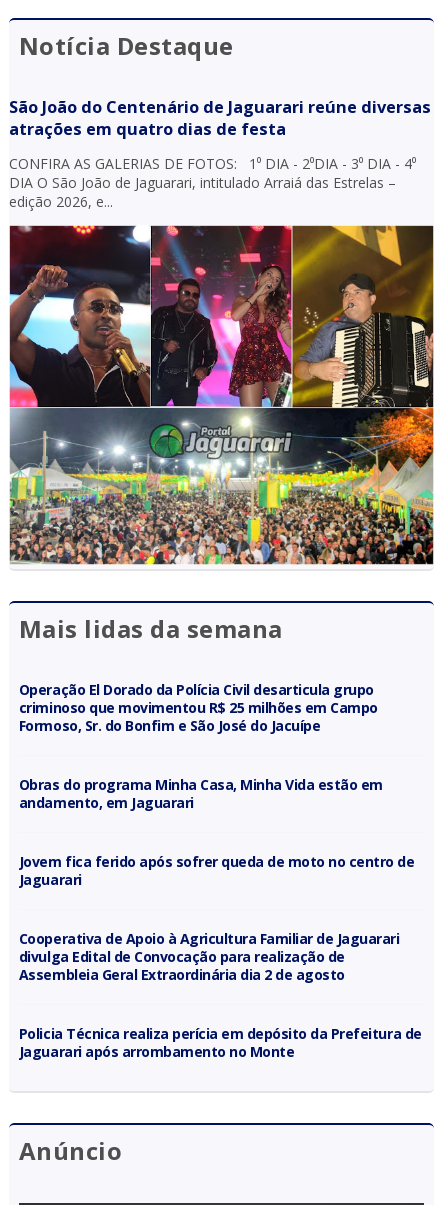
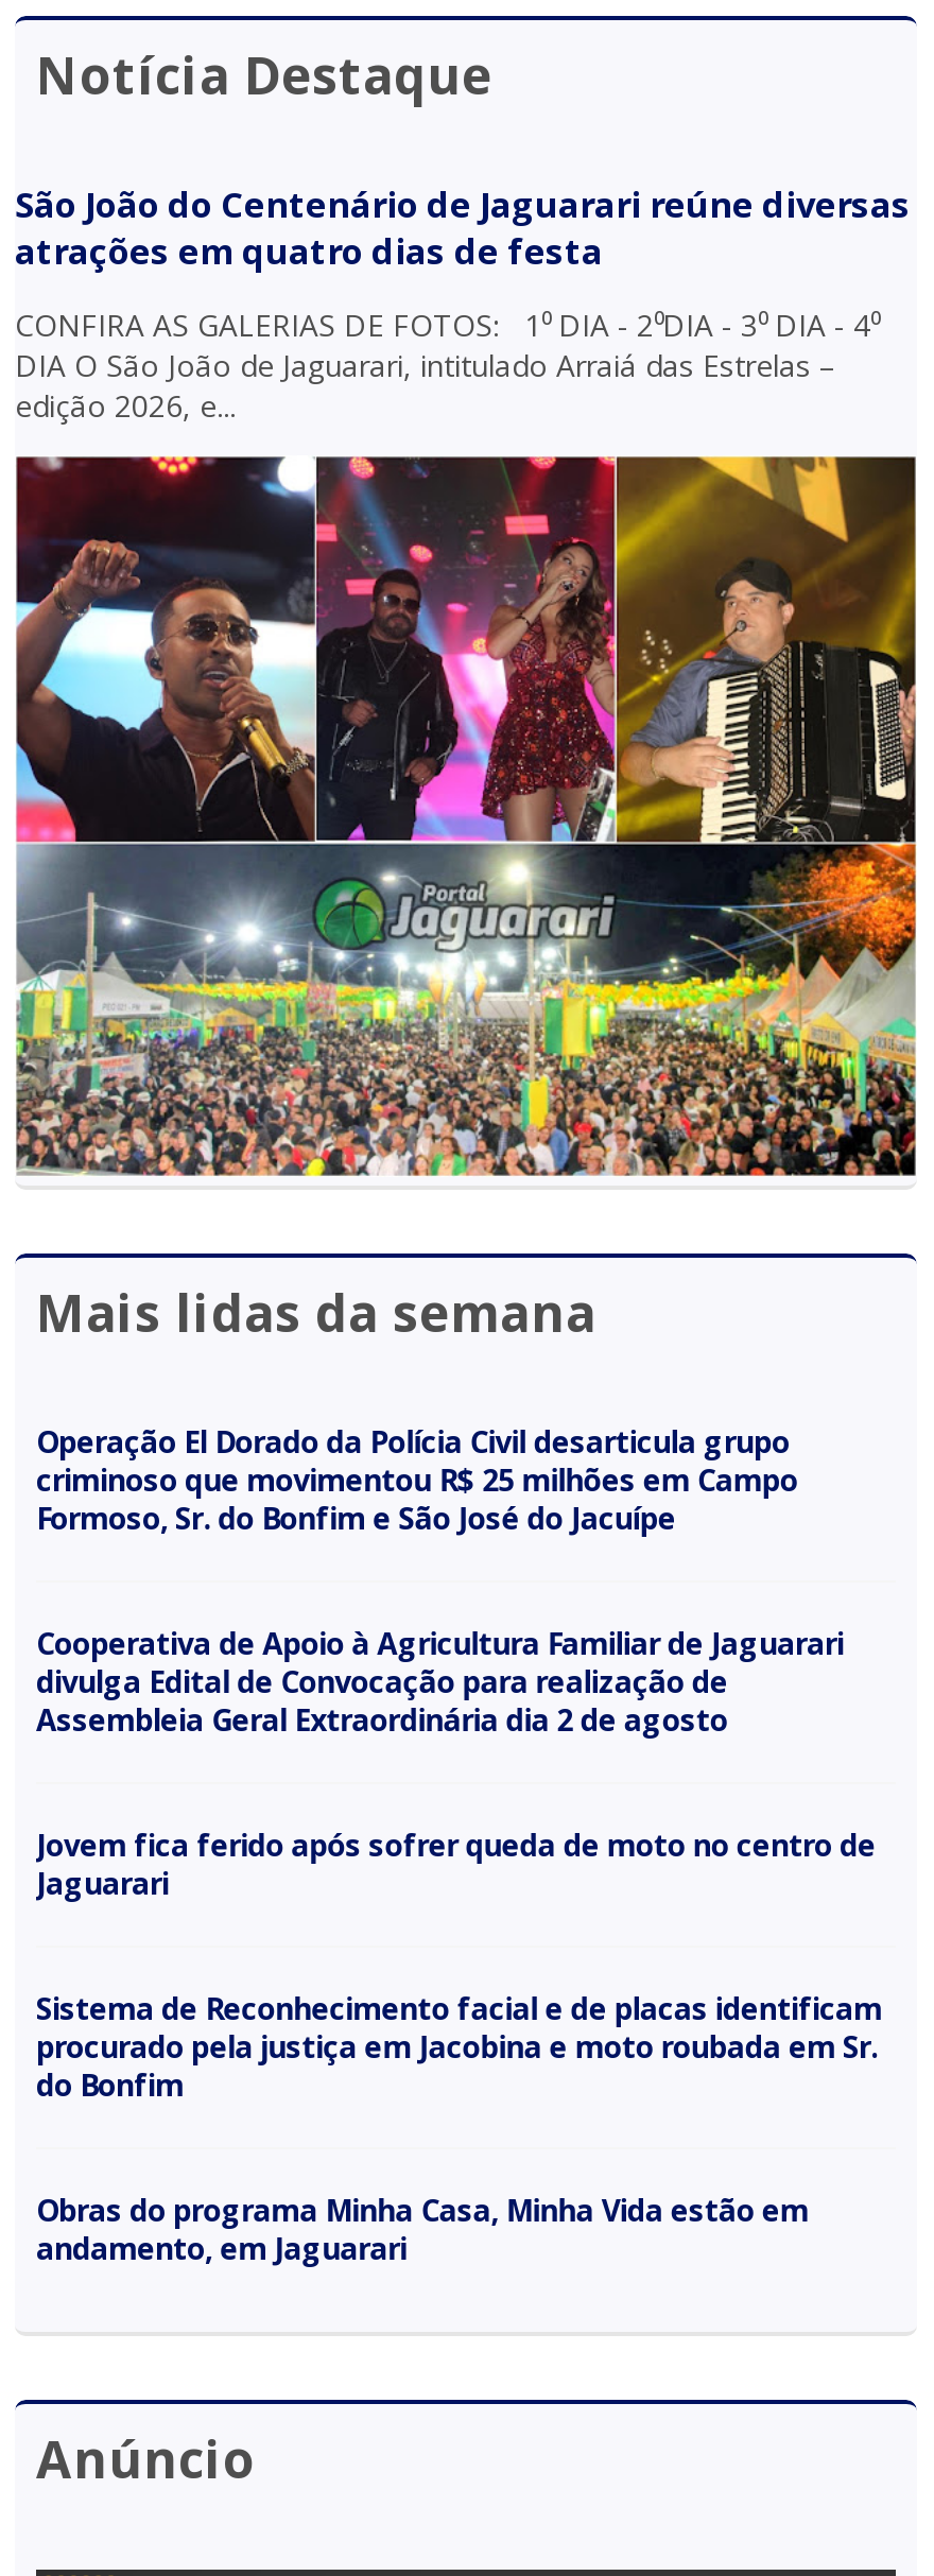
moved [19,775,414,889] -> [36,1825,876,2269]: Obras do programa Minha Casa, Minha Vida estão em | andamento, em Jaguarari | Jovem fica ferido após sofrer queda de moto no centro de | Jaguarari
moved [19,929,399,984] -> [36,1624,844,1740]: Cooperativa de Apoio à Agricultura Familiar de Jaguarari | divulga Edital de Convocação para realização de | Assembleia Geral Extraordinária dia 2 de agosto
[19,1024,422,1061] Policia Técnica realiza perícia em depósito da Prefeitura de | Jaguarari após arrombamento no Monte -> [36,1989,882,2106] Sistema de Reconhecimento facial e de placas identificam | procurado pela justiça em Jacobina e moto roubada em Sr. | do Bonfim

